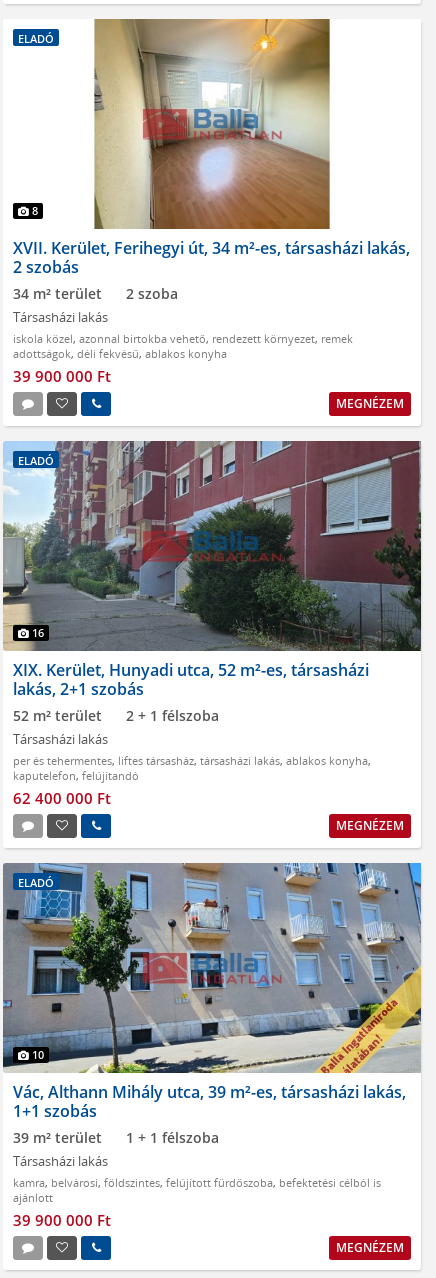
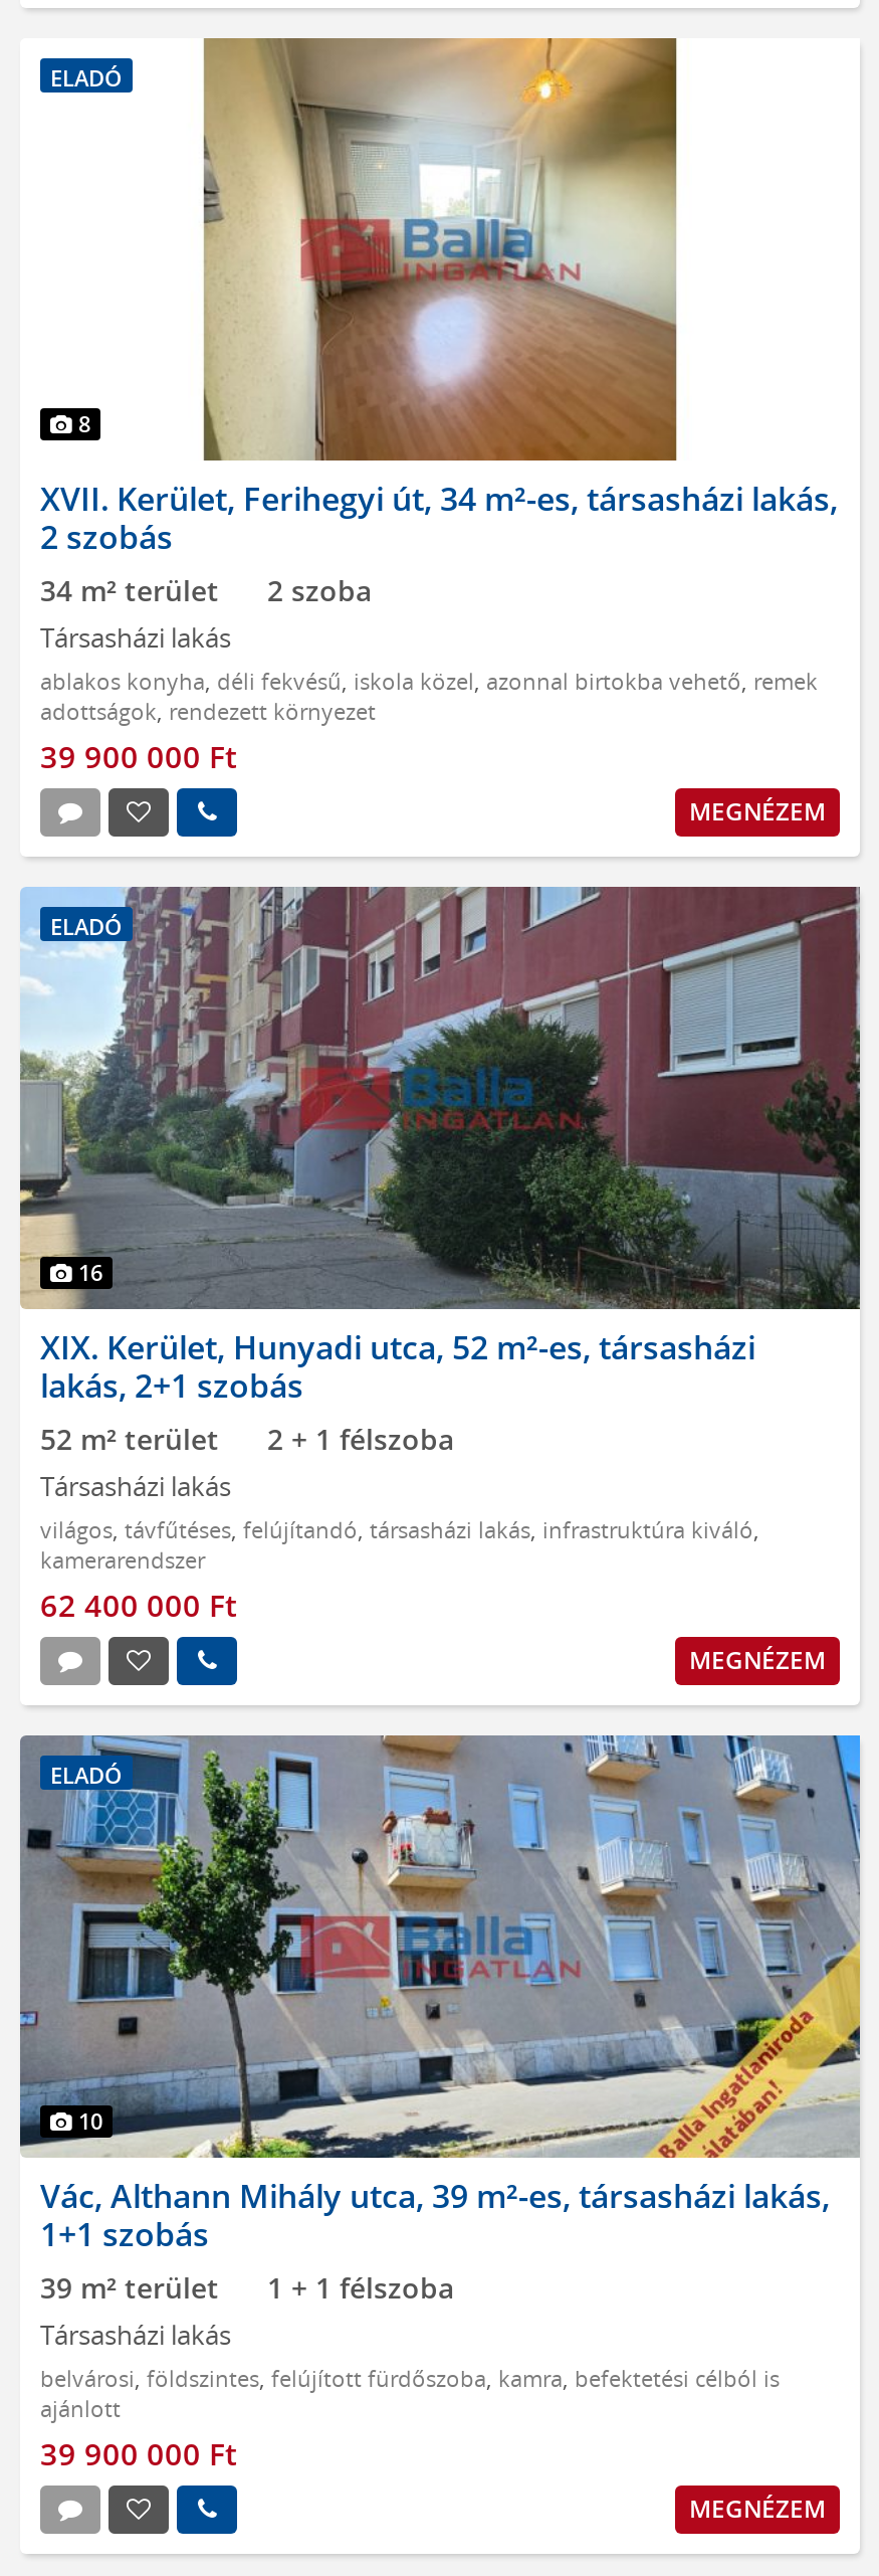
[13,331,353,361] iskola közel, azonnal birtokba vehető, rendezett környezet, remek | adottságok, déli fekvésű, ablakos konyha -> [40,666,818,726] ablakos konyha, déli fekvésű, iskola közel, azonnal birtokba vehető, remek | adottságok, rendezett környezet
[13,753,371,783] per és tehermentes, liftes társasház, társasházi lakás, ablakos konyha, | kaputelefon, felújítandó -> [40,1514,759,1575] világos, távfűtéses, felújítandó, társasházi lakás, infrastruktúra kiváló, | kamerarendszer
[13,1175,381,1190] kamra, belvárosi, földszintes, felújított fürdőszoba, befektetési célból is -> [40,2363,780,2393] belvárosi, földszintes, felújított fürdőszoba, kamra, befektetési célból is

